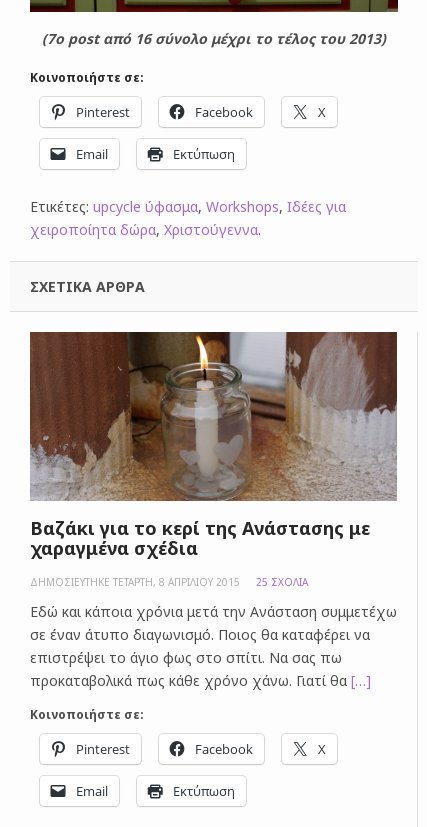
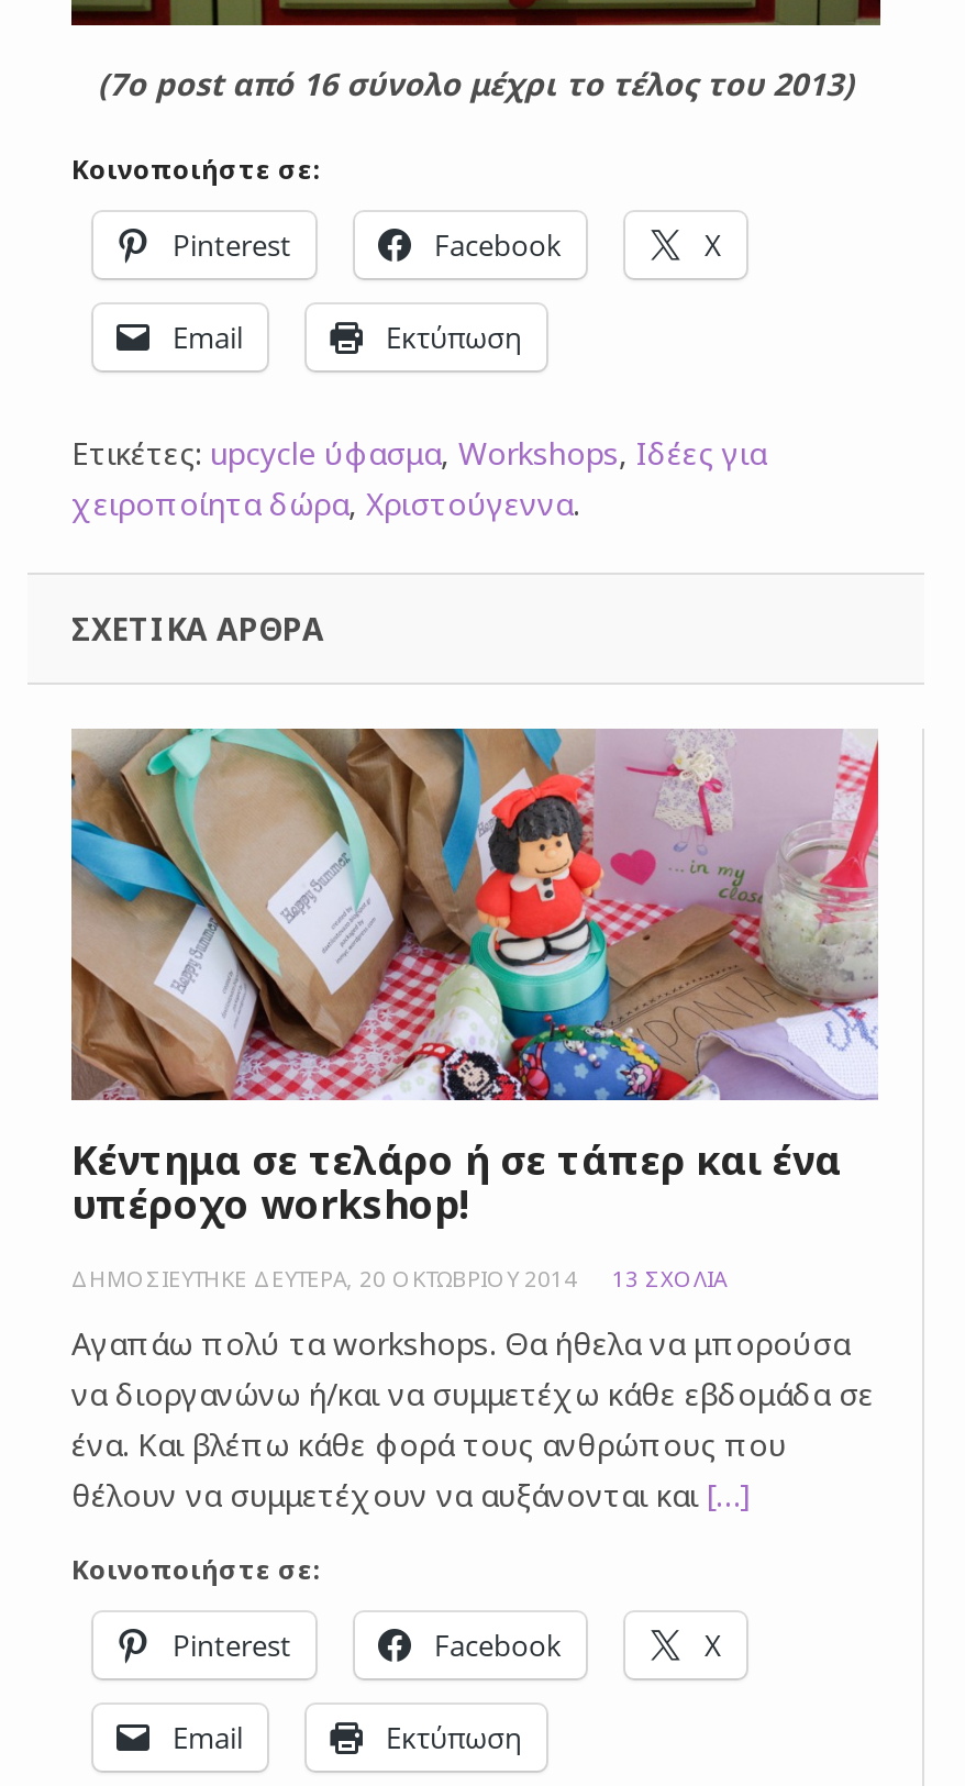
[29,331,398,560] [image] | Βαζάκι για το κερί της Ανάστασης με | χαραγμένα σχέδια -> [69,725,880,1231] [image] | Κέντημα σε τελάρο ή σε τάπερ και ένα | υπέροχο workshop!
[30,575,308,589] ΔΗΜΟΣΙΕΎΤΗΚΕ ΤΕΤΆΡΤΗ, 8 ΑΠΡΙΛΊΟΥ 2015 | 25 ΣΧΌΛΙΑ -> [71,1264,726,1295] ΔΗΜΟΣΙΕΎΤΗΚΕ ΔΕΥΤΈΡΑ, 20 ΟΚΤΩΒΡΊΟΥ 2014 | 13 ΣΧΌΛΙΑ
[30,602,397,690] Εδώ και κάποια χρόνια μετά την Ανάσταση συμμετέχω | σε έναν άτυπο διαγωνισμό. Ποιος θα καταφέρει να | επιστρέψει το άγιο φως στο σπίτι. Να σας πω | προκαταβολικά πως κάθε χρόνο χάνω. Γιατί θα […] -> [71,1323,874,1517] Αγαπάω πολύ τα workshops. Θα ήθελα να μπορούσα | να διοργανώνω ή/και να συμμετέχω κάθε εβδομάδα σε | ένα. Και βλέπω κάθε φορά τους ανθρώπους που | θέλουν να συμμετέχουν να αυξάνονται και […]

